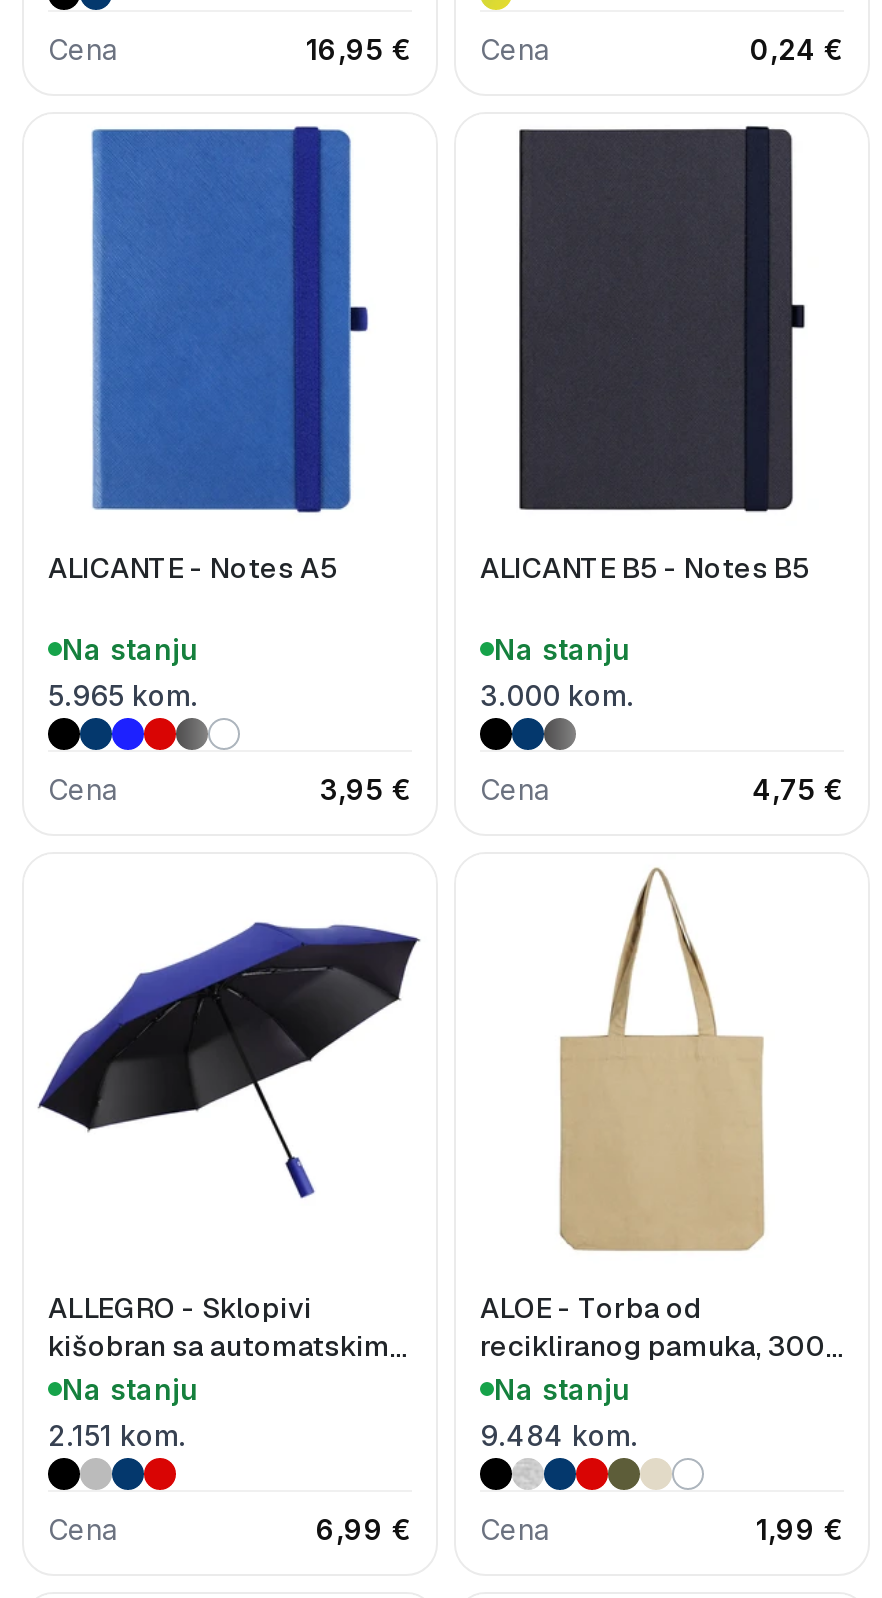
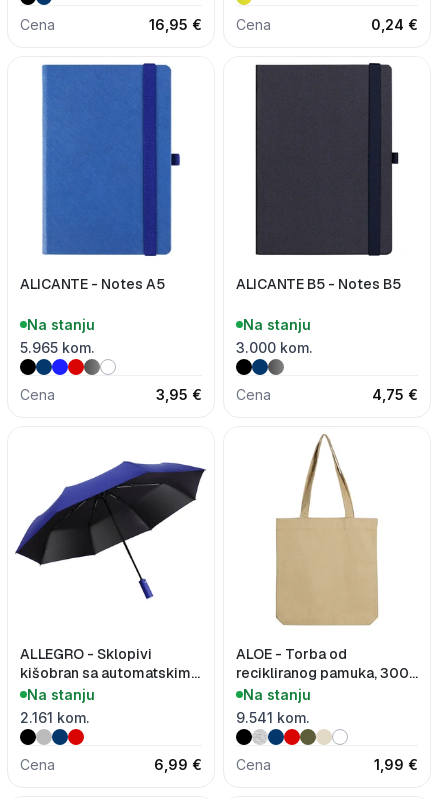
[48,1419,186,1453] 2.151 kom. -> [20,709,90,726] 2.161 kom.
[480,1419,638,1453] 9.484 kom. -> [236,709,310,726] 9.541 kom.

